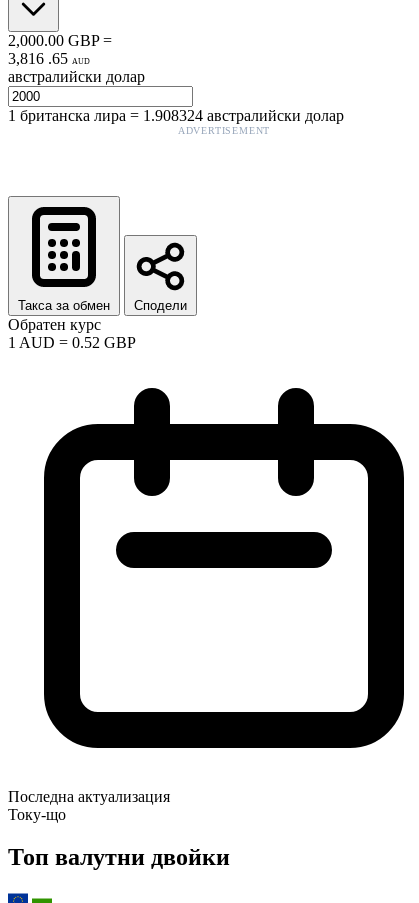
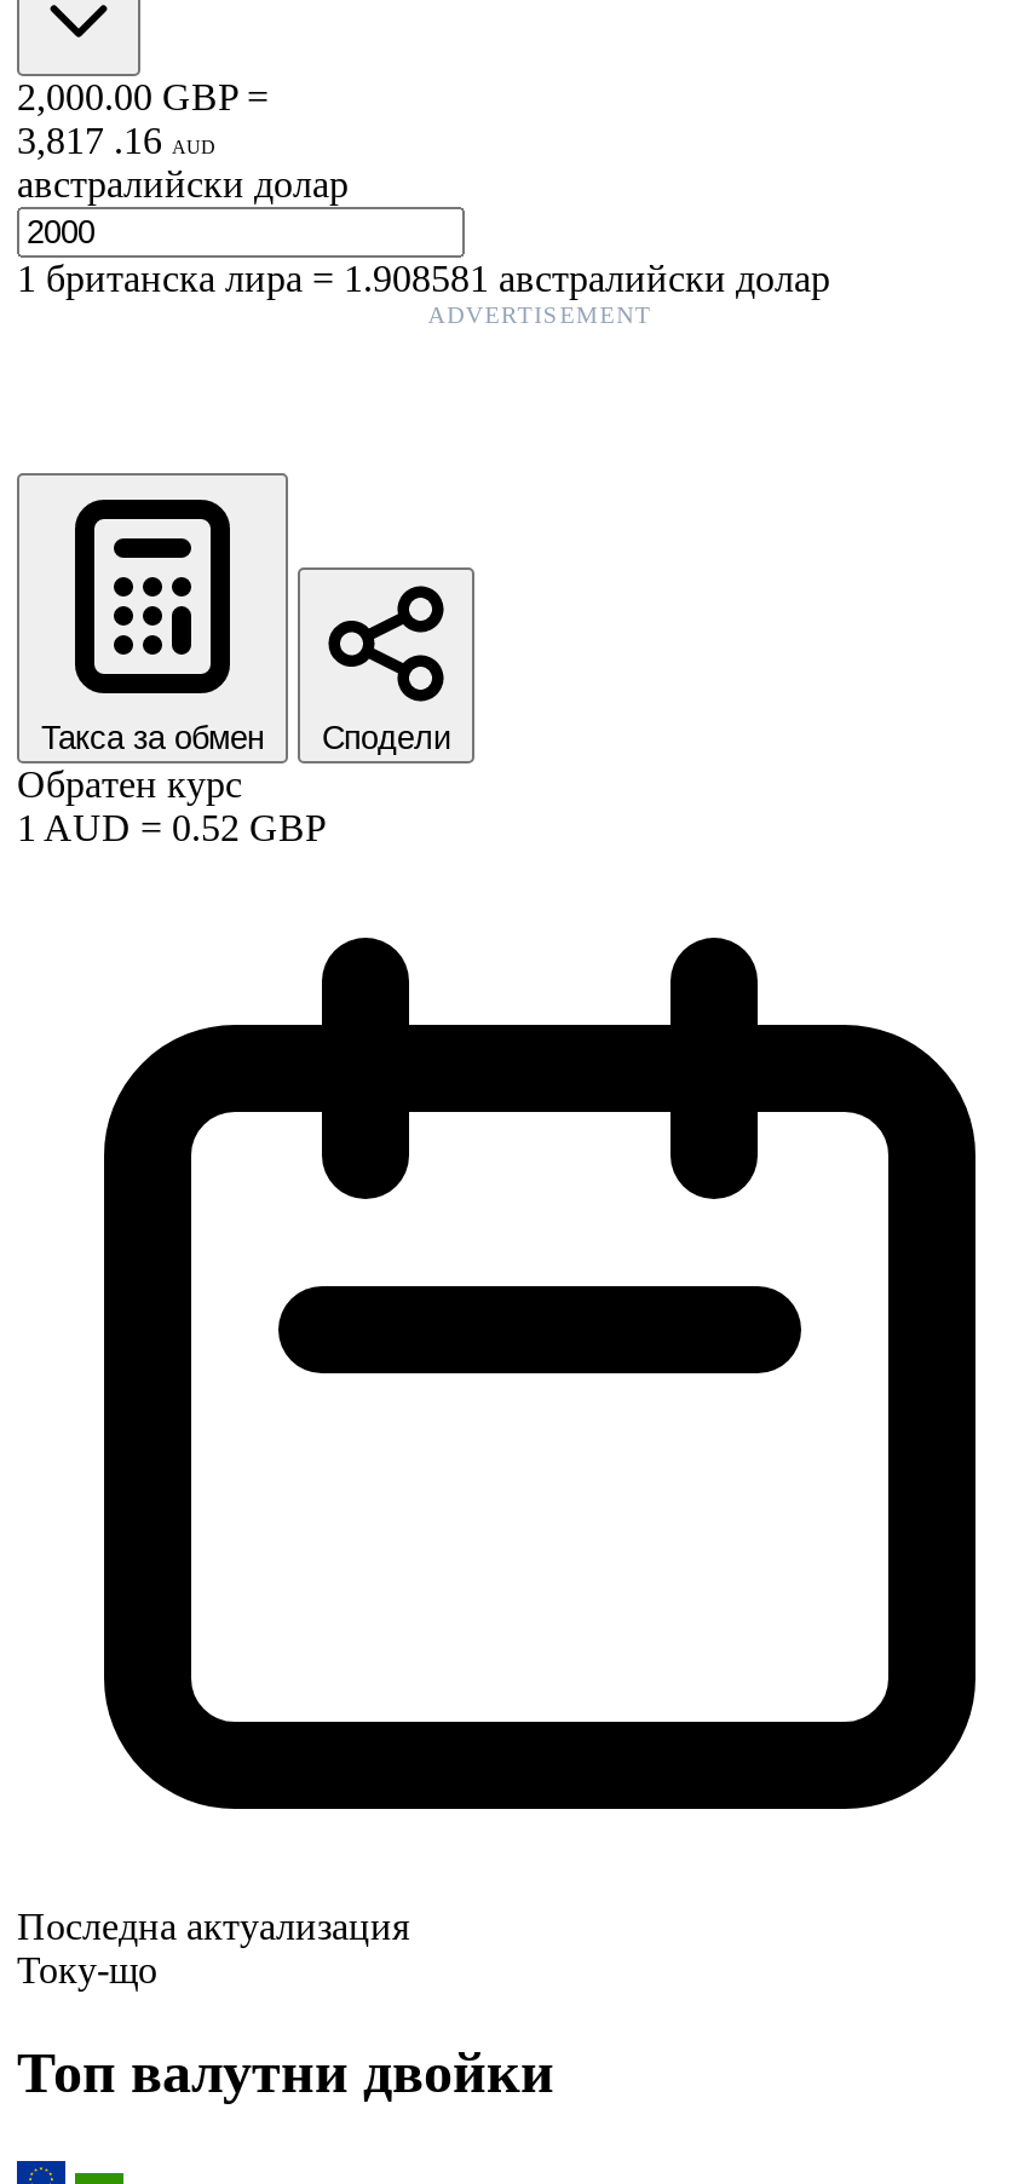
[8,50,90,67] 3,816 . 65 AUD -> [17,119,215,160] 3,817 . 16 AUD
[8,107,344,124] 1британска лира=1.908324 австралийски долар -> [17,257,830,298] 1британска лира=1.908581 австралийски долар

